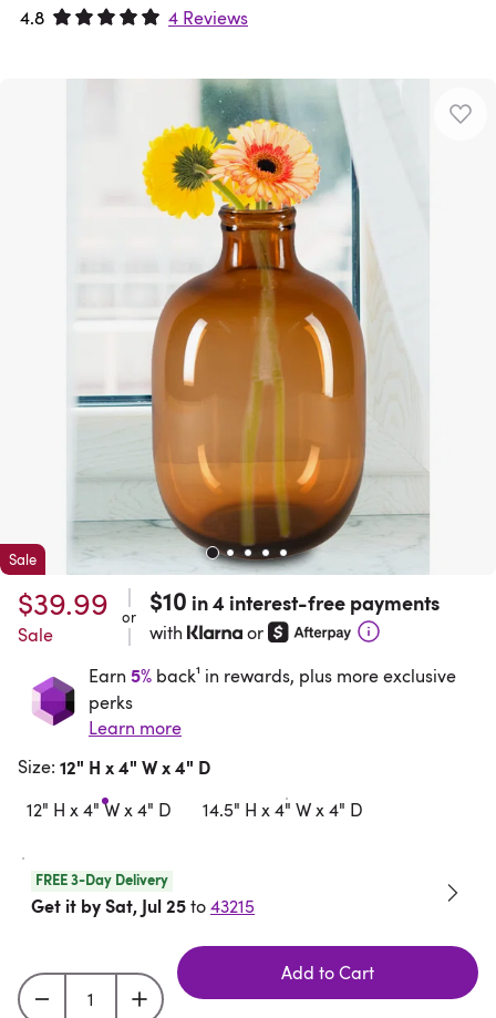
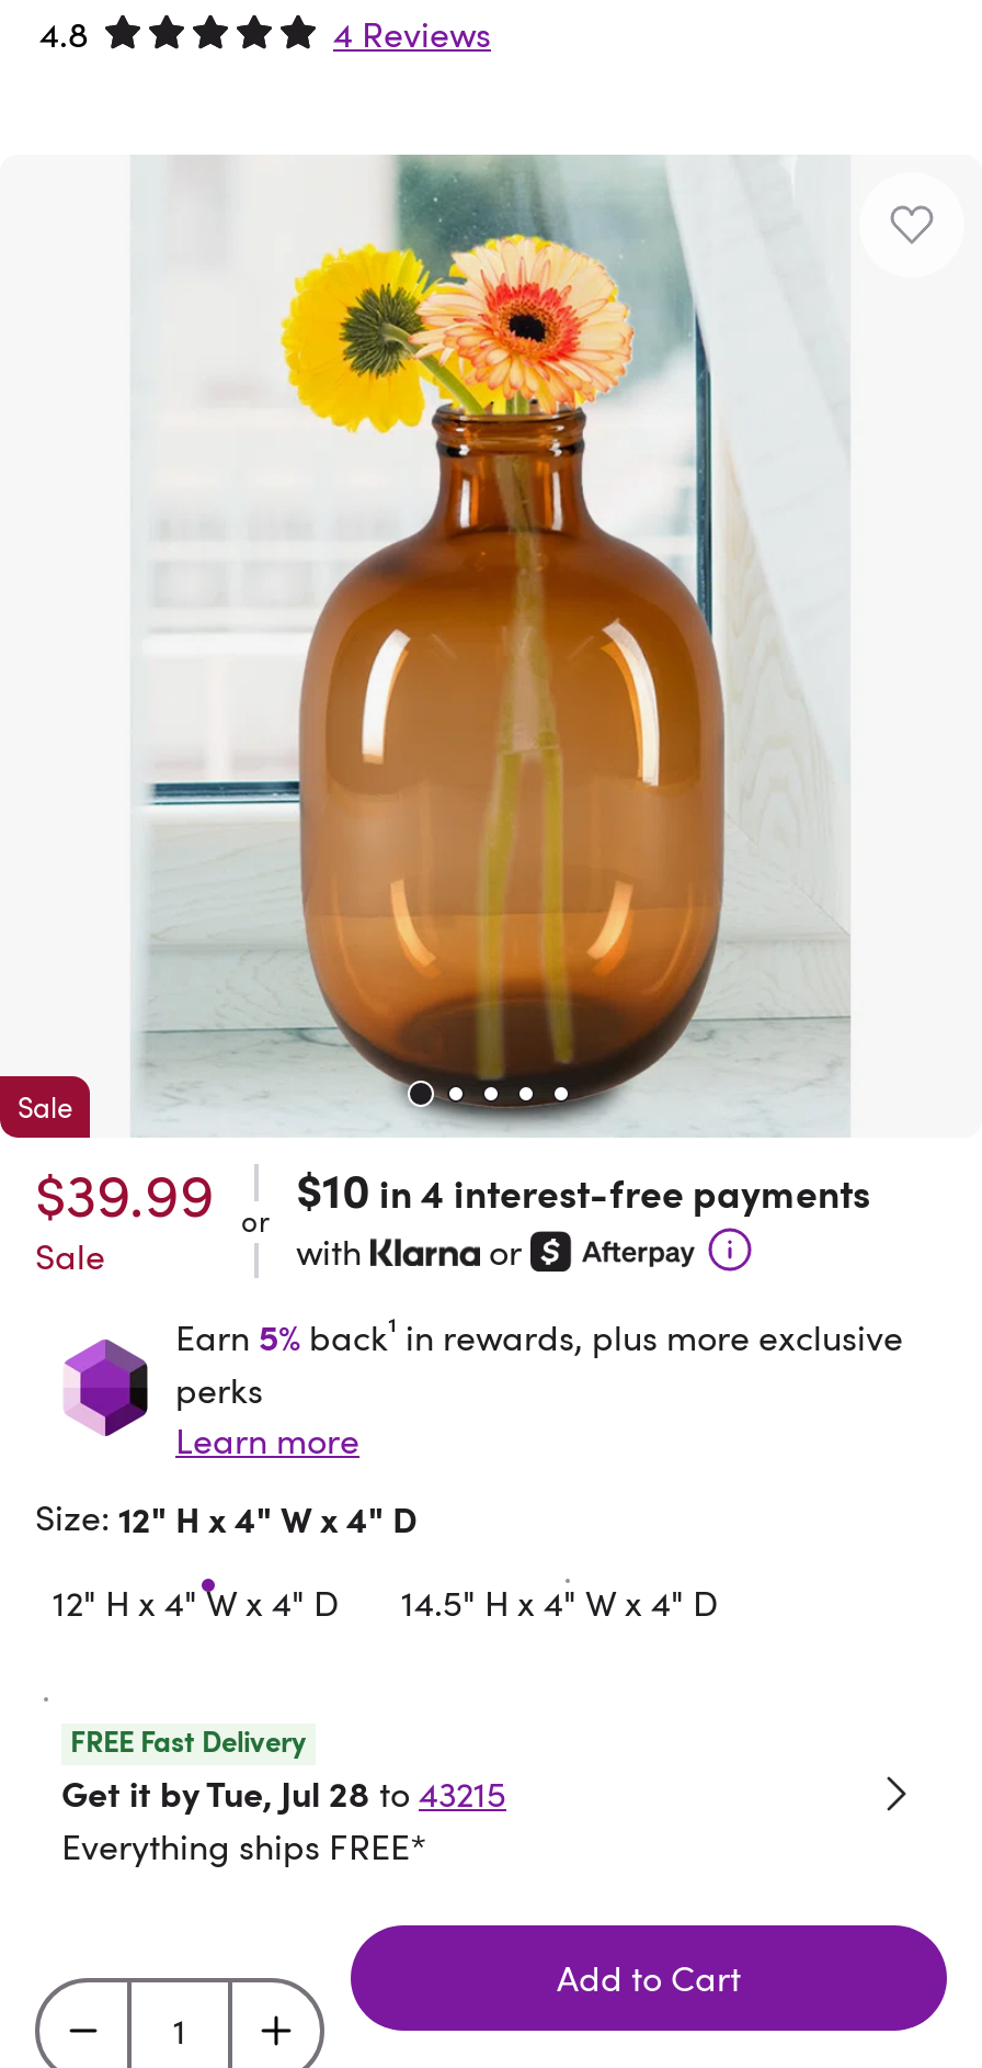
[31,868,255,918] FREE 3-Day Delivery | Get it by Sat, Jul 25 to 43215 -> [61,1719,506,1871] FREE Fast Delivery | Get it by Tue, Jul 28 to 43215 | Everything ships FREE*

